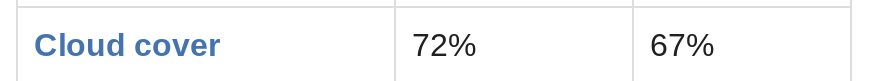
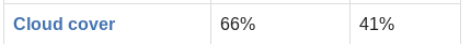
[412,28,476,62] 72% -> [220,15,255,33] 66%
[650,28,714,62] 67% -> [359,15,394,33] 41%

